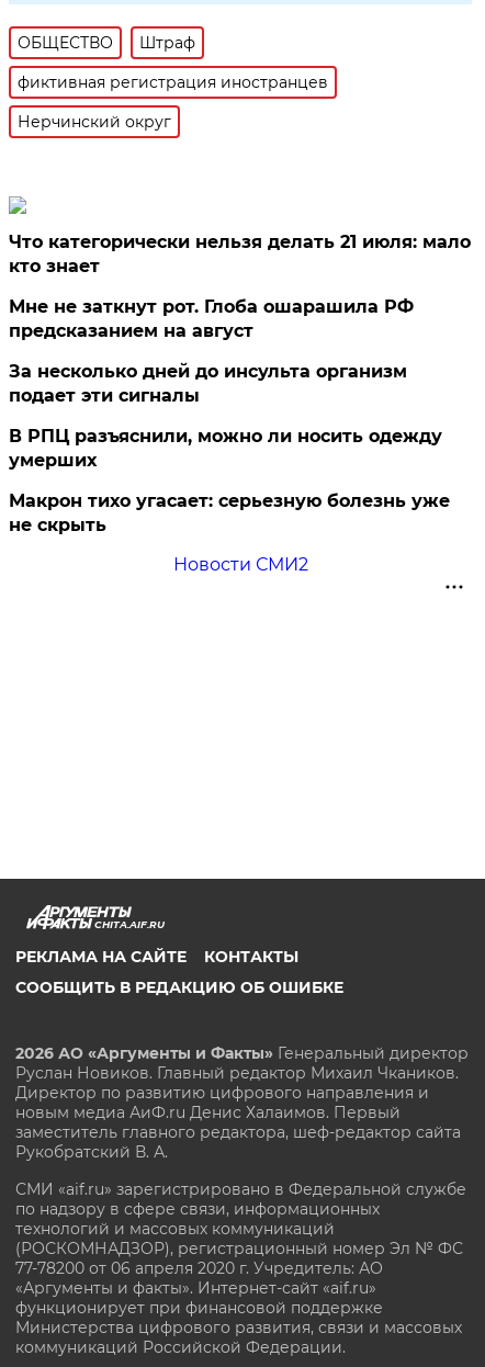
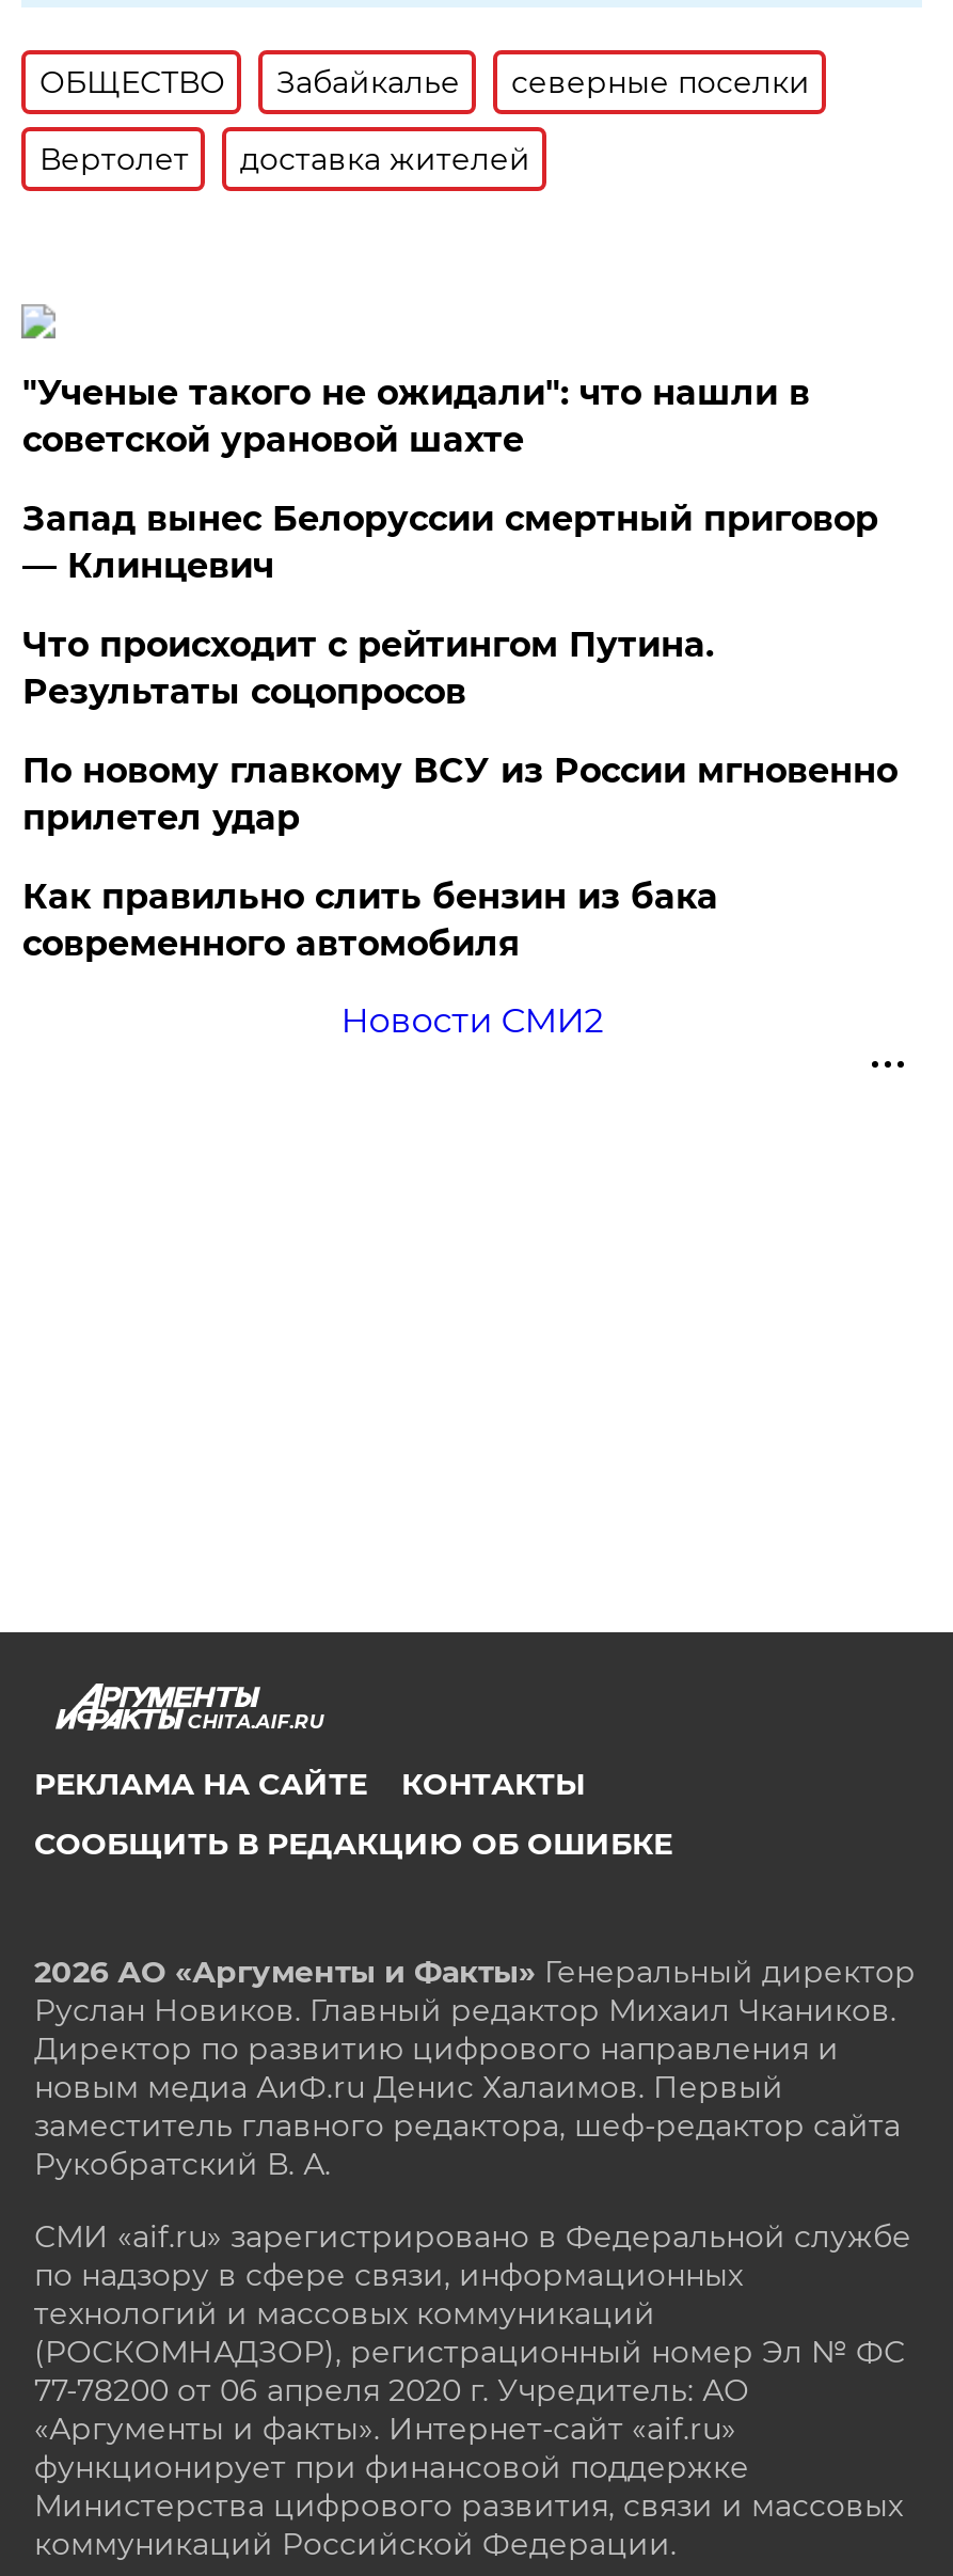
[18,33,329,132] Штраф | фиктивная регистрация иностранцев | Нерчинский округ -> [39,63,810,178] Забайкалье | северные поселки | Вертолет | доставка жителей
[9,231,471,535] Что категорически нельзя делать 21 июля: мало | кто знает | Мне не заткнут рот. Глоба ошарашила РФ | предсказанием на август | За несколько дней до инсульта организм | подает эти сигналы | В РПЦ разъяснили, можно ли носить одежду | умерших | Макрон тихо угасает: серьезную болезнь уже | не скрыть -> [22,373,897,964] "Ученые такого не ожидали": что нашли в | советской урановой шахте | Запад вынес Белоруссии смертный приговор | — Клинцевич | Что происходит с рейтингом Путина. | Результаты соцопросов | По новому главкому ВСУ из России мгновенно | прилетел удар | Как правильно слить бензин из бака | современного автомобиля

